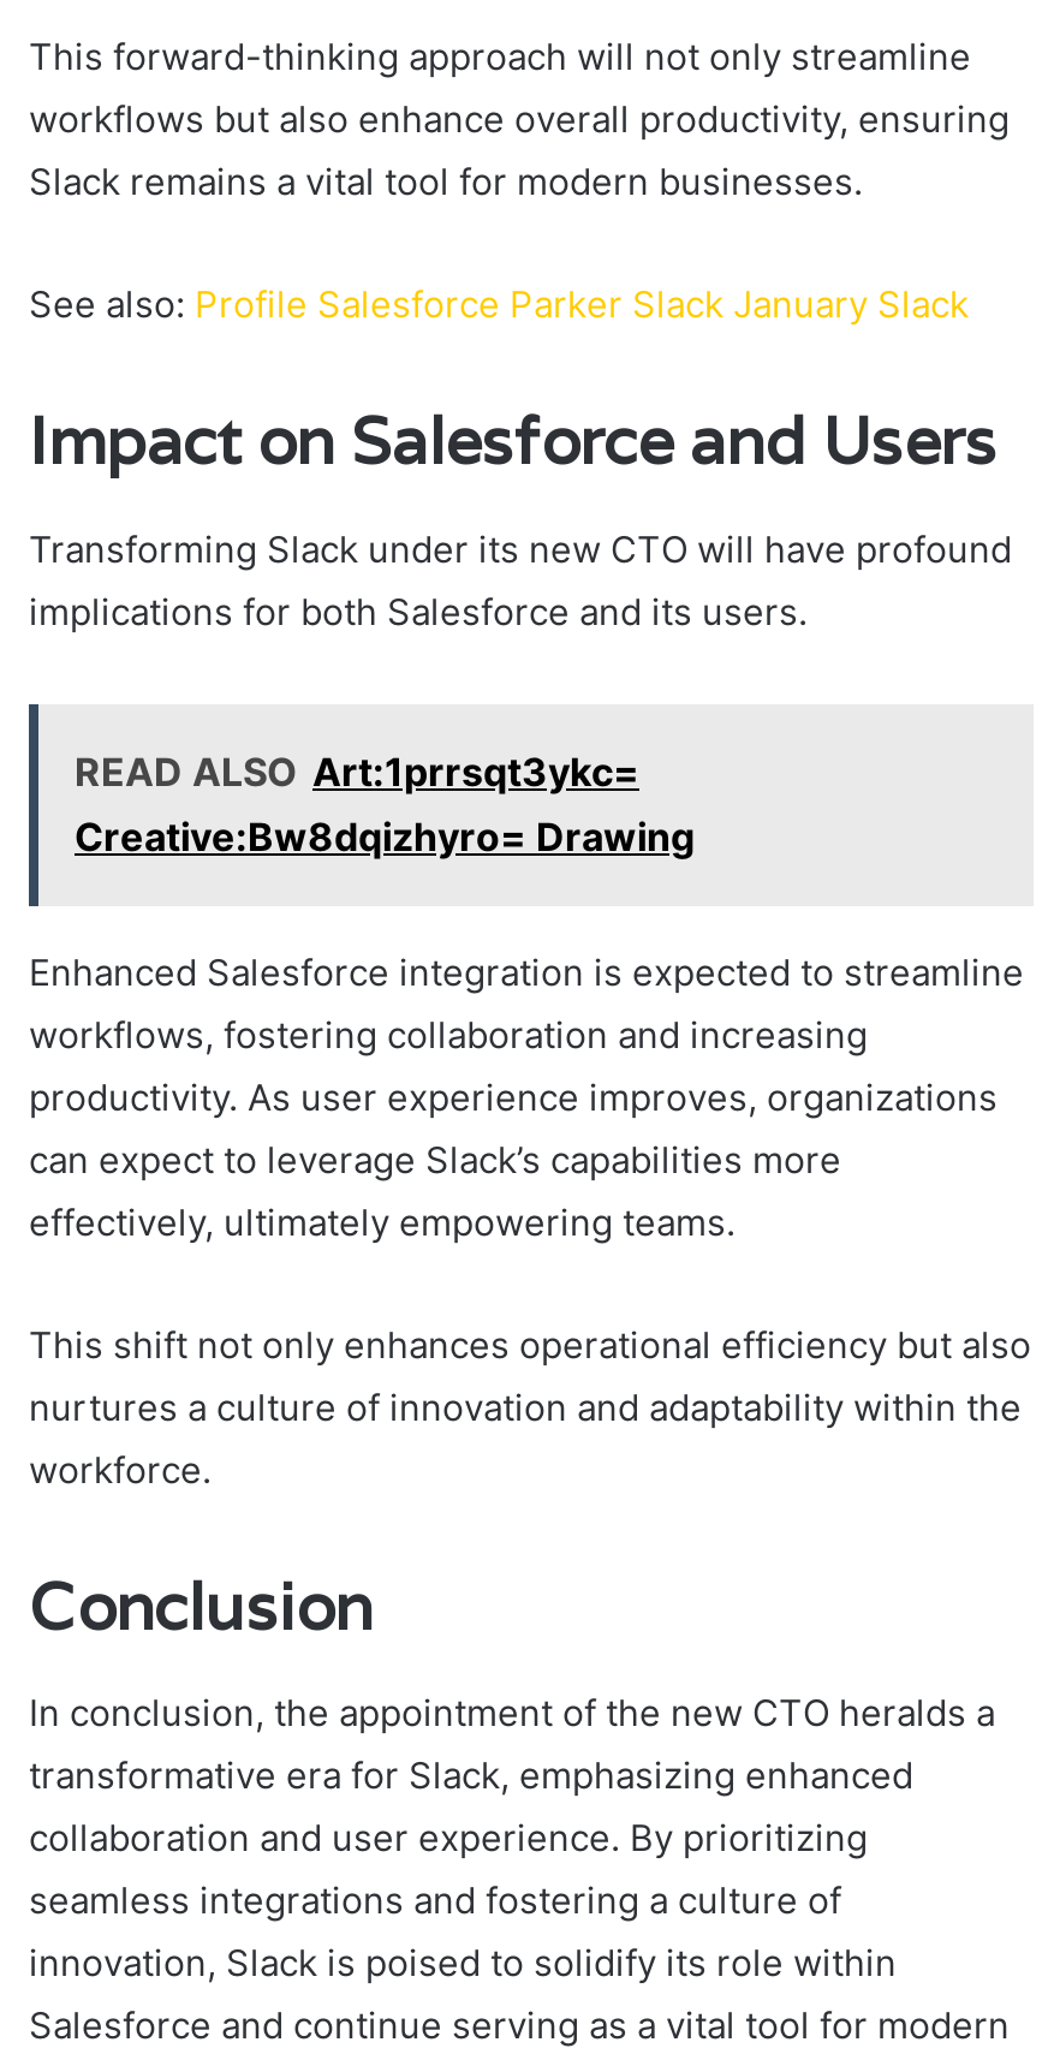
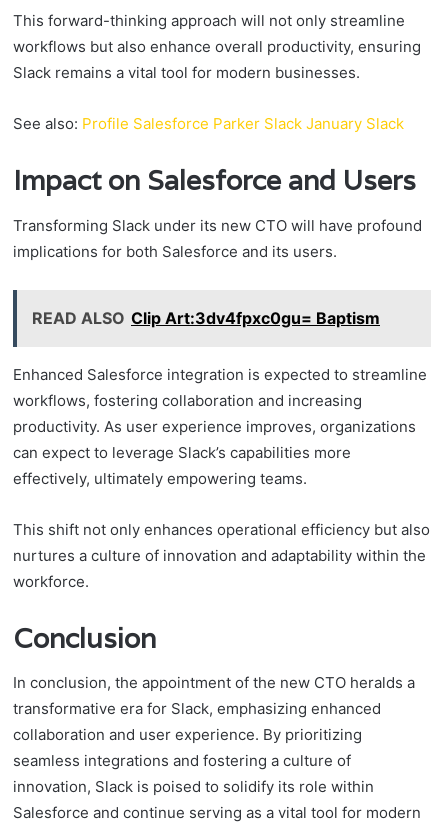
[75,747,695,860] READ ALSO Art:1prrsqt3ykc= | Creative:Bw8dqizhyro= Drawing -> [32,308,380,328] READ ALSO Clip Art:3dv4fpxc0gu= Baptism

